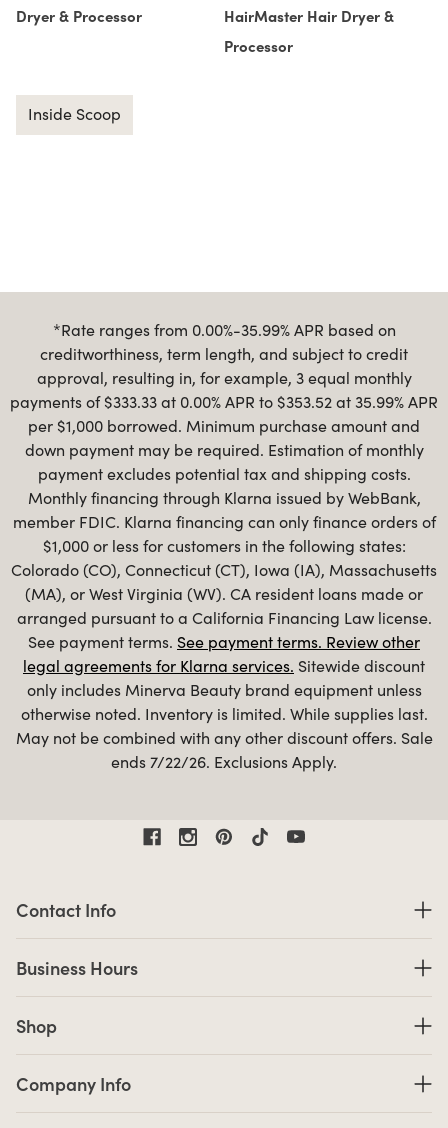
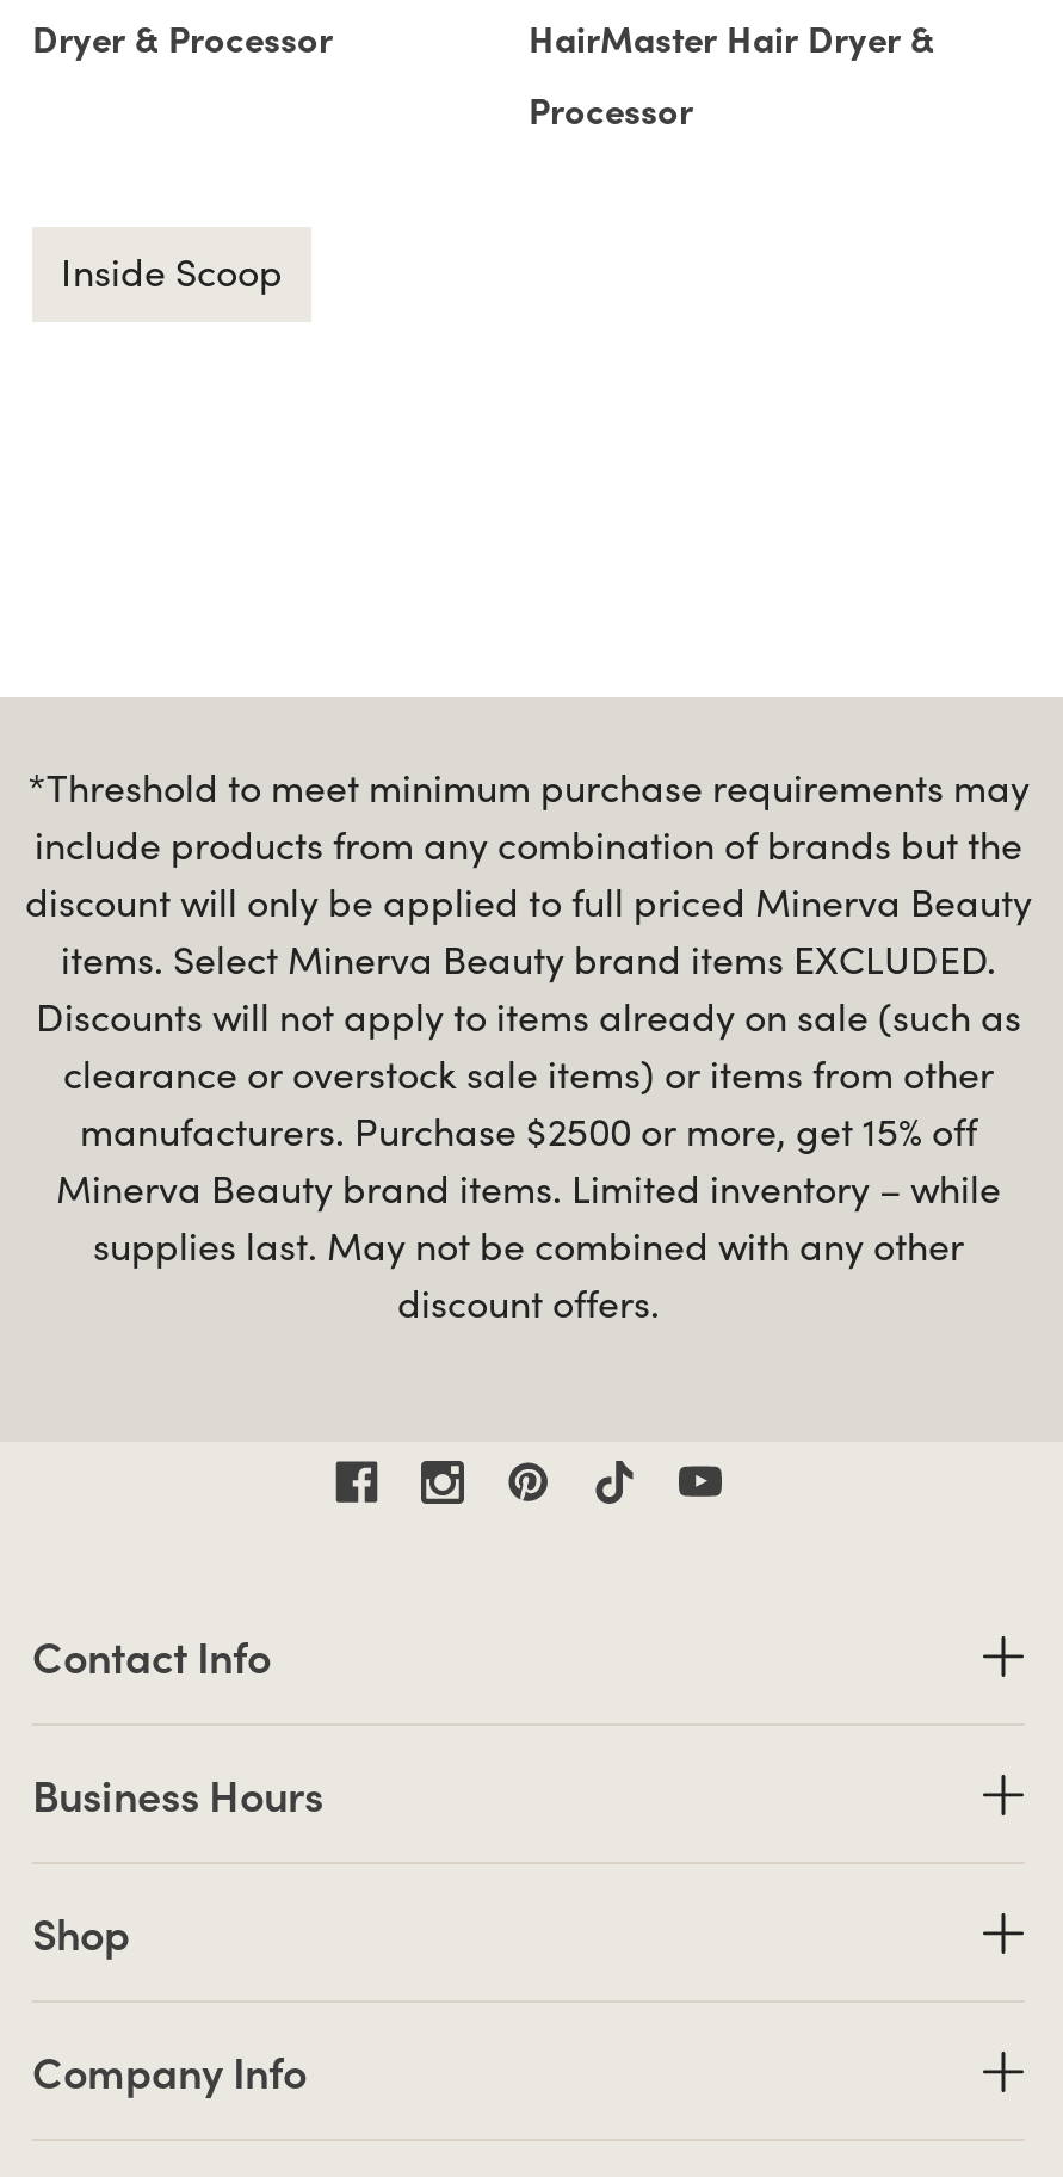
[10,319,438,772] *Rate ranges from 0.00%-35.99% APR based on | creditworthiness, term length, and subject to credit | approval, resulting in, for example, 3 equal monthly | payments of $333.33 at 0.00% APR to $353.52 at 35.99% APR | per $1,000 borrowed. Minimum purchase amount and | down payment may be required. Estimation of monthly | payment excludes potential tax and shipping costs. | Monthly financing through Klarna issued by WebBank, | member FDIC. Klarna financing can only finance orders of | $1,000 or less for customers in the following states: | Colorado (CO), Connecticut (CT), Iowa (IA), Massachusetts | (MA), or West Virginia (WV). CA resident loans made or | arranged pursuant to a California Financing Law license. | See payment terms. See payment terms. Review other | legal agreements for Klarna services. Sitewide discount | only includes Minerva Beauty brand equipment unless | otherwise noted. Inventory is limited. While supplies last. | May not be combined with any other discount offers. Sale | ends 7/22/26. Exclusions Apply. -> [25,762,1032,1328] *Threshold to meet minimum purchase requirements may | include products from any combination of brands but the | discount will only be applied to full priced Minerva Beauty | items. Select Minerva Beauty brand items EXCLUDED. | Discounts will not apply to items already on sale (such as | clearance or overstock sale items) or items from other | manufacturers. Purchase $2500 or more, get 15% off | Minerva Beauty brand items. Limited inventory – while | supplies last. May not be combined with any other | discount offers.

